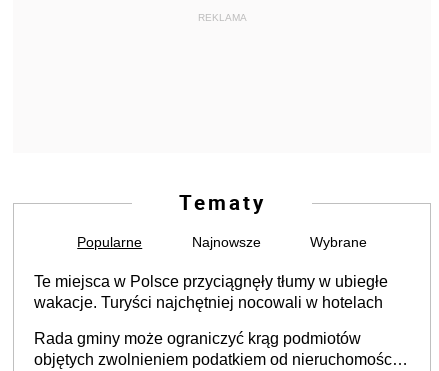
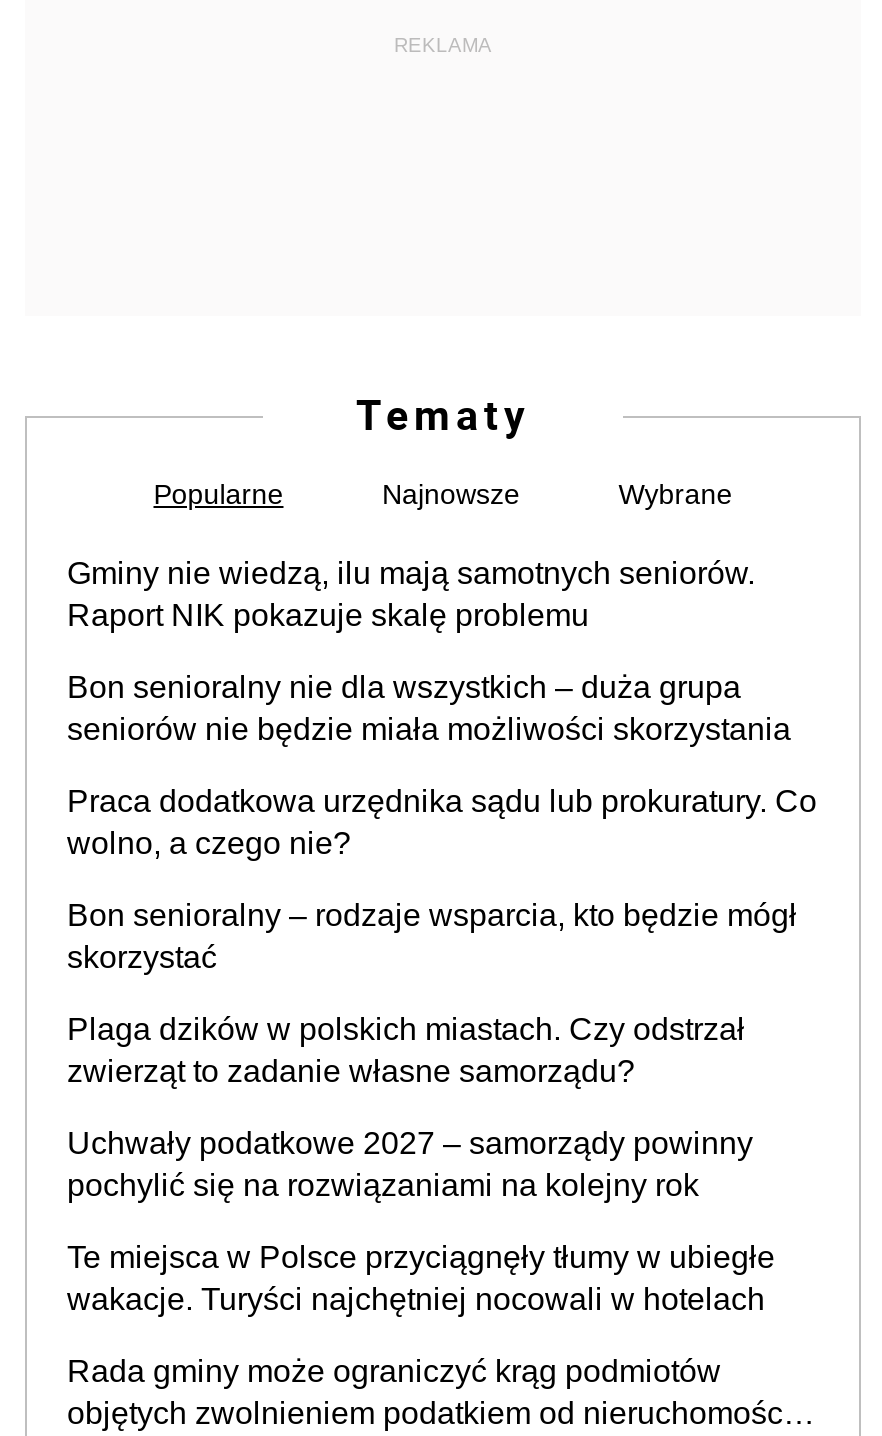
none -> [67,556,817,1202] Gminy nie wiedzą, ilu mają samotnych seniorów. | Raport NIK pokazuje skalę problemu | Bon senioralny nie dla wszystkich – duża grupa | seniorów nie będzie miała możliwości skorzystania | Praca dodatkowa urzędnika sądu lub prokuratury. Co | wolno, a czego nie? | Bon senioralny – rodzaje wsparcia, kto będzie mógł | skorzystać | Plaga dzików w polskich miastach. Czy odstrzał | zwierząt to zadanie własne samorządu? | Uchwały podatkowe 2027 – samorządy powinny | pochylić się na rozwiązaniami na kolejny rok

